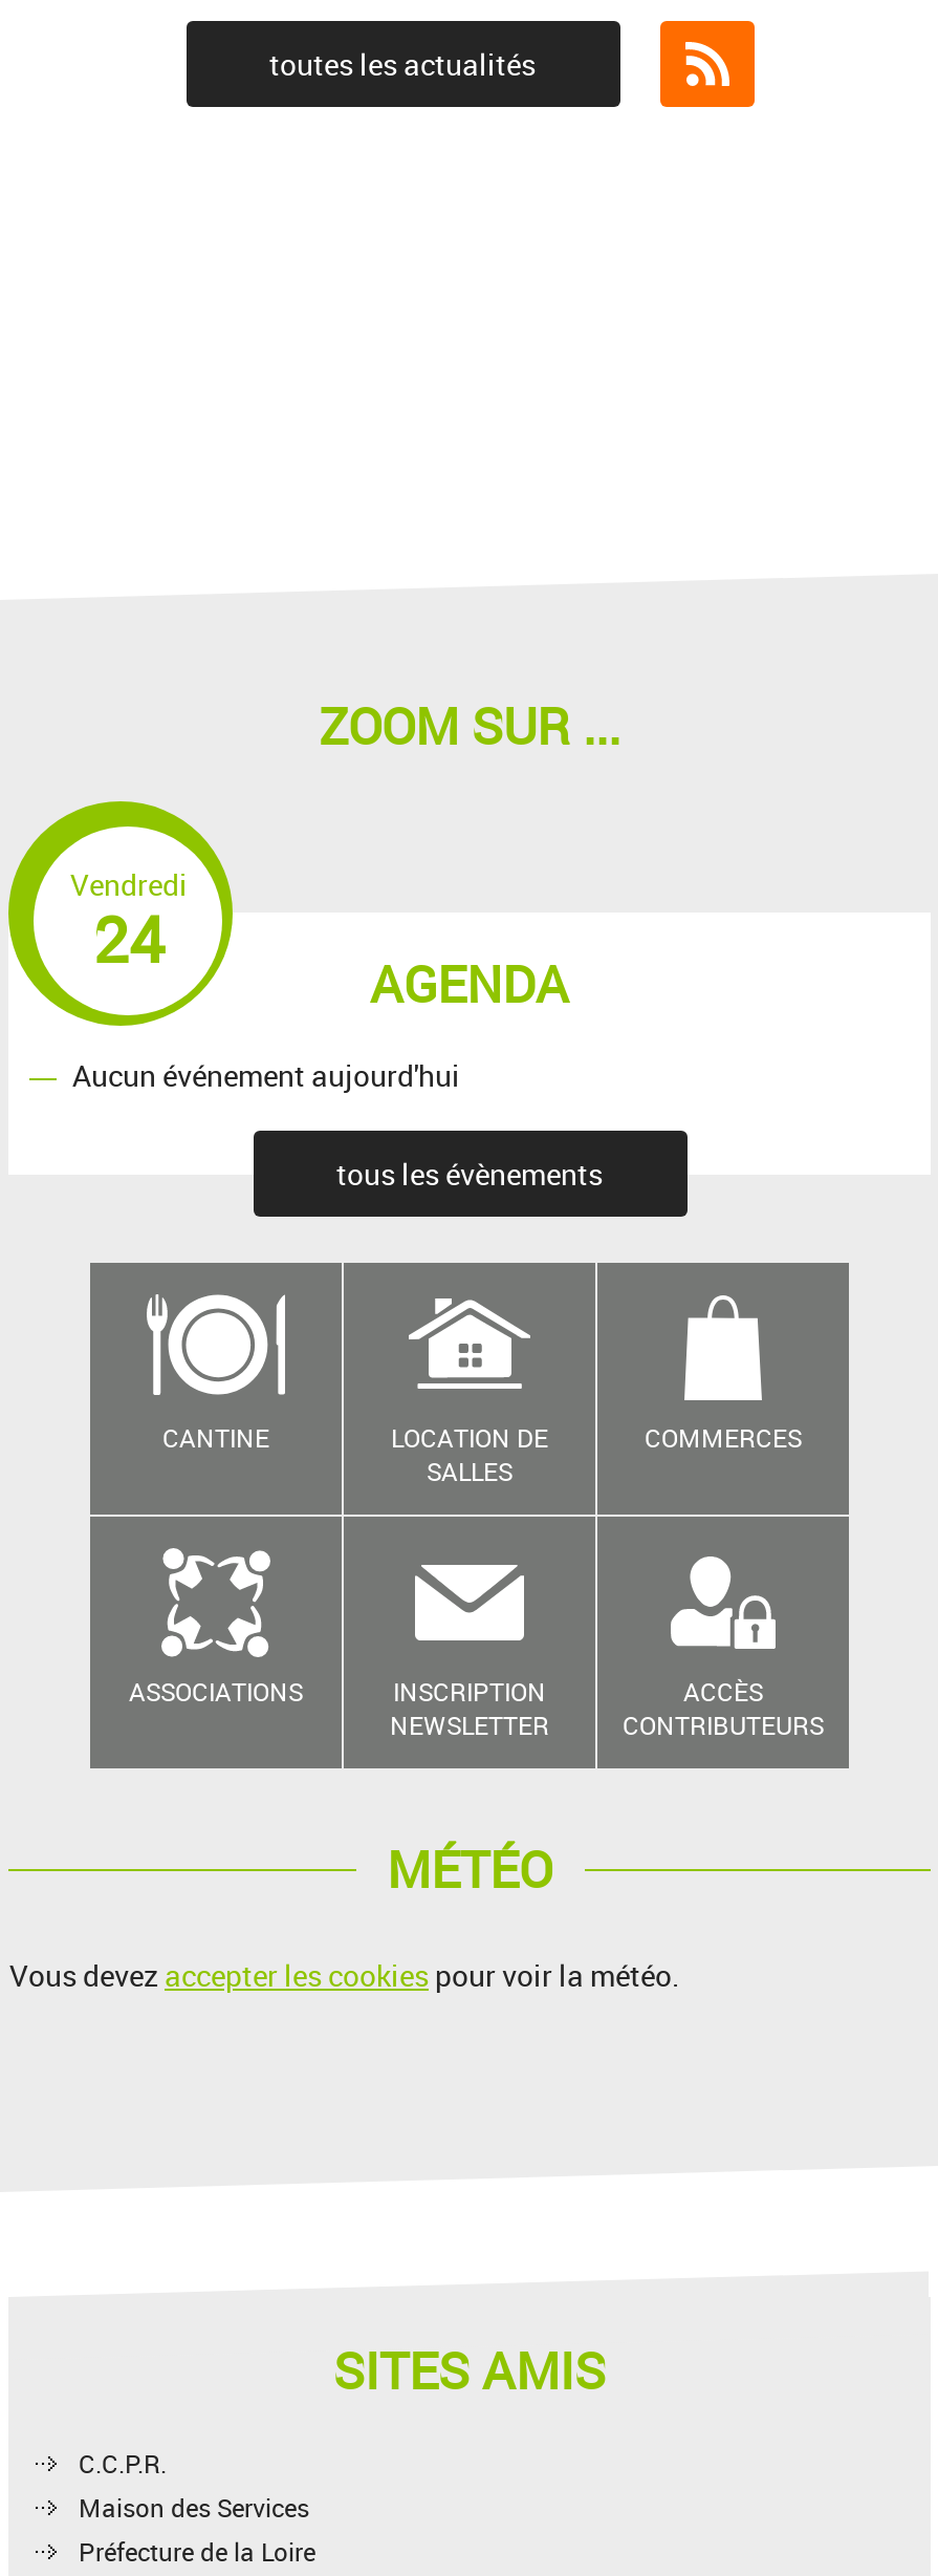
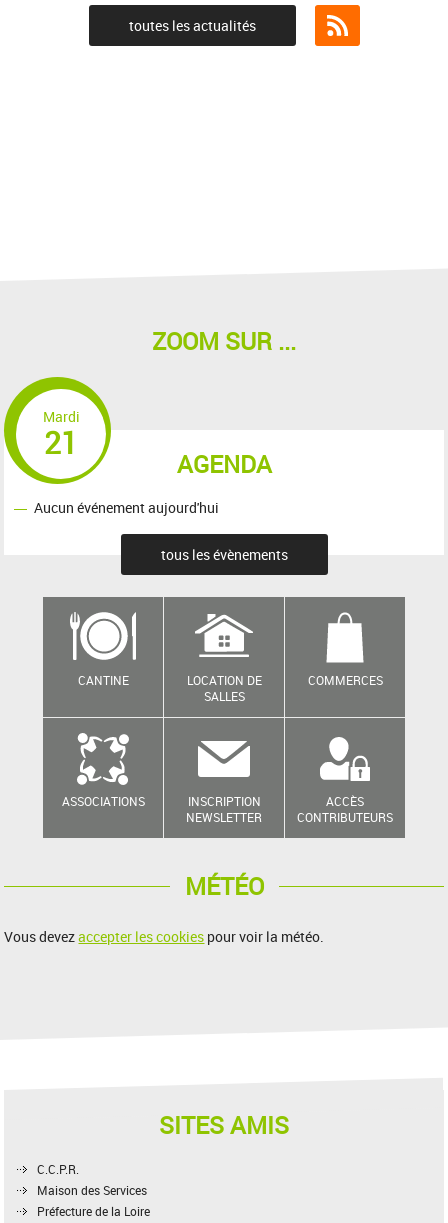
[70,865,188,982] Vendredi | 24 -> [43,407,80,463] Mardi | 21

